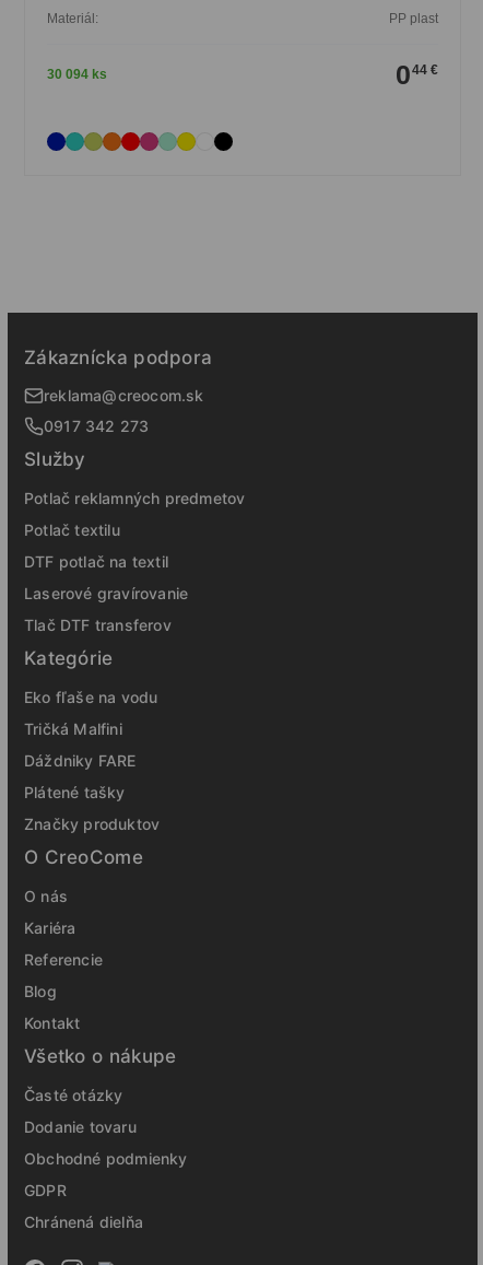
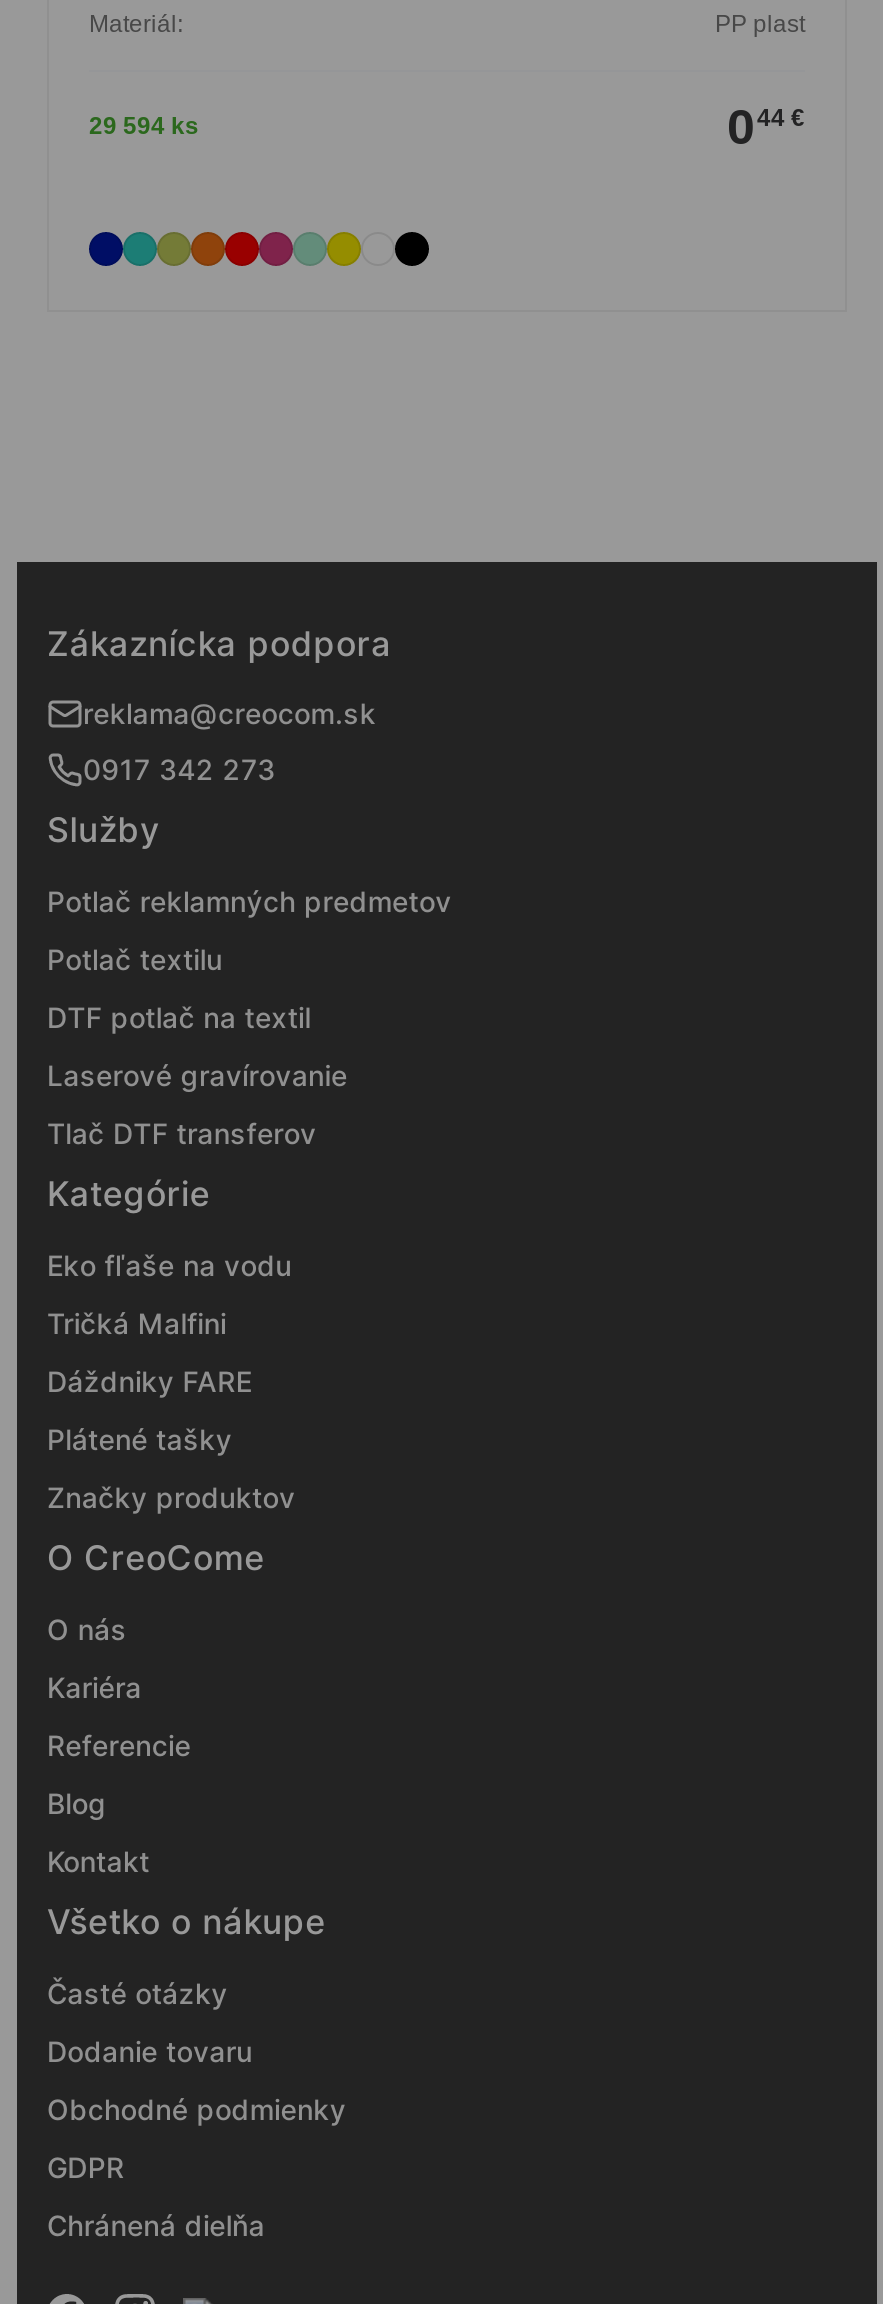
[47,67,107,82] 30 094 ks -> [89,113,199,141] 29 594 ks

